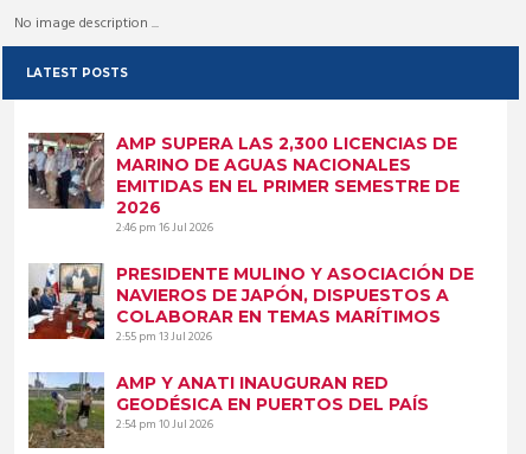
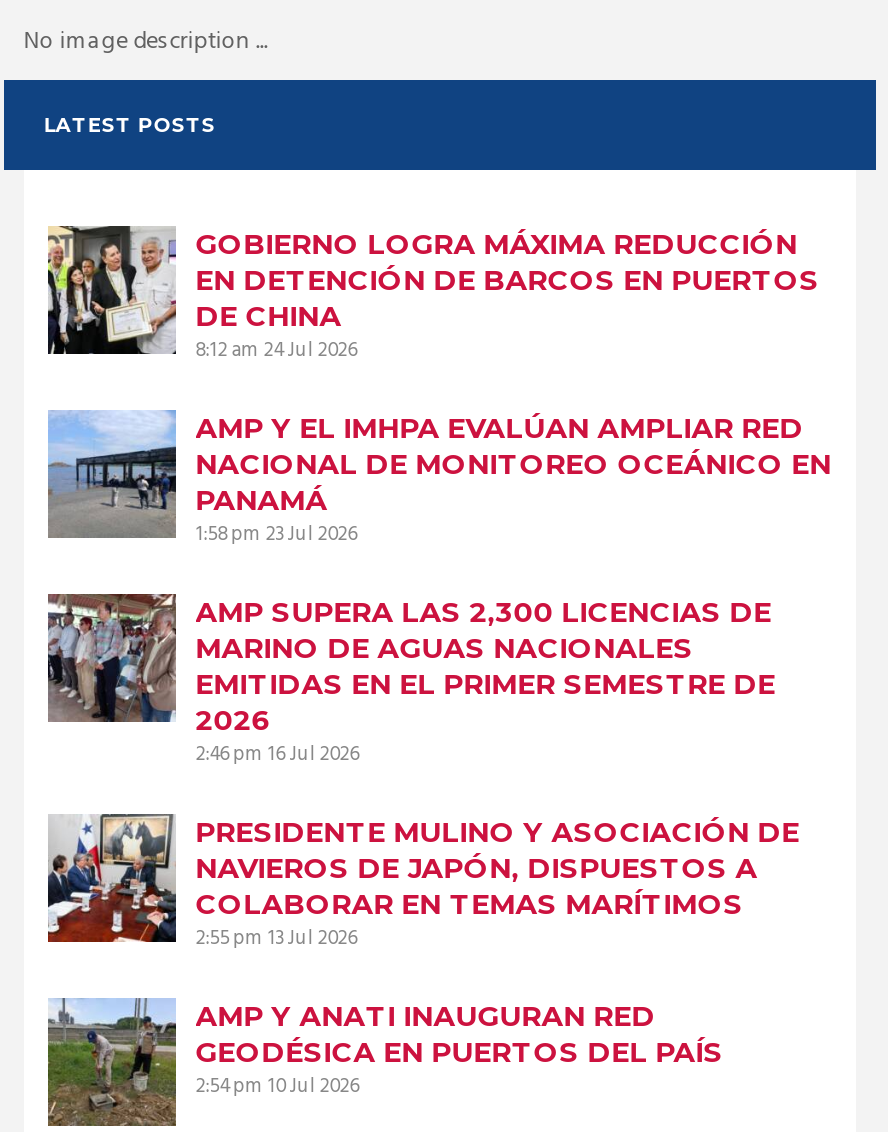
none -> [46,226,831,552] [image] | GOBIERNO LOGRA MÁXIMA REDUCCIÓN | EN DETENCIÓN DE BARCOS EN PUERTOS | DE CHINA | 8:12 am 24 Jul 2026 | AMP Y EL IMHPA EVALÚAN AMPLIAR RED | NACIONAL DE MONITOREO OCEÁNICO EN | PANAMÁ | 1:58 pm 23 Jul 2026
none -> [48,410,166,540] [image]

